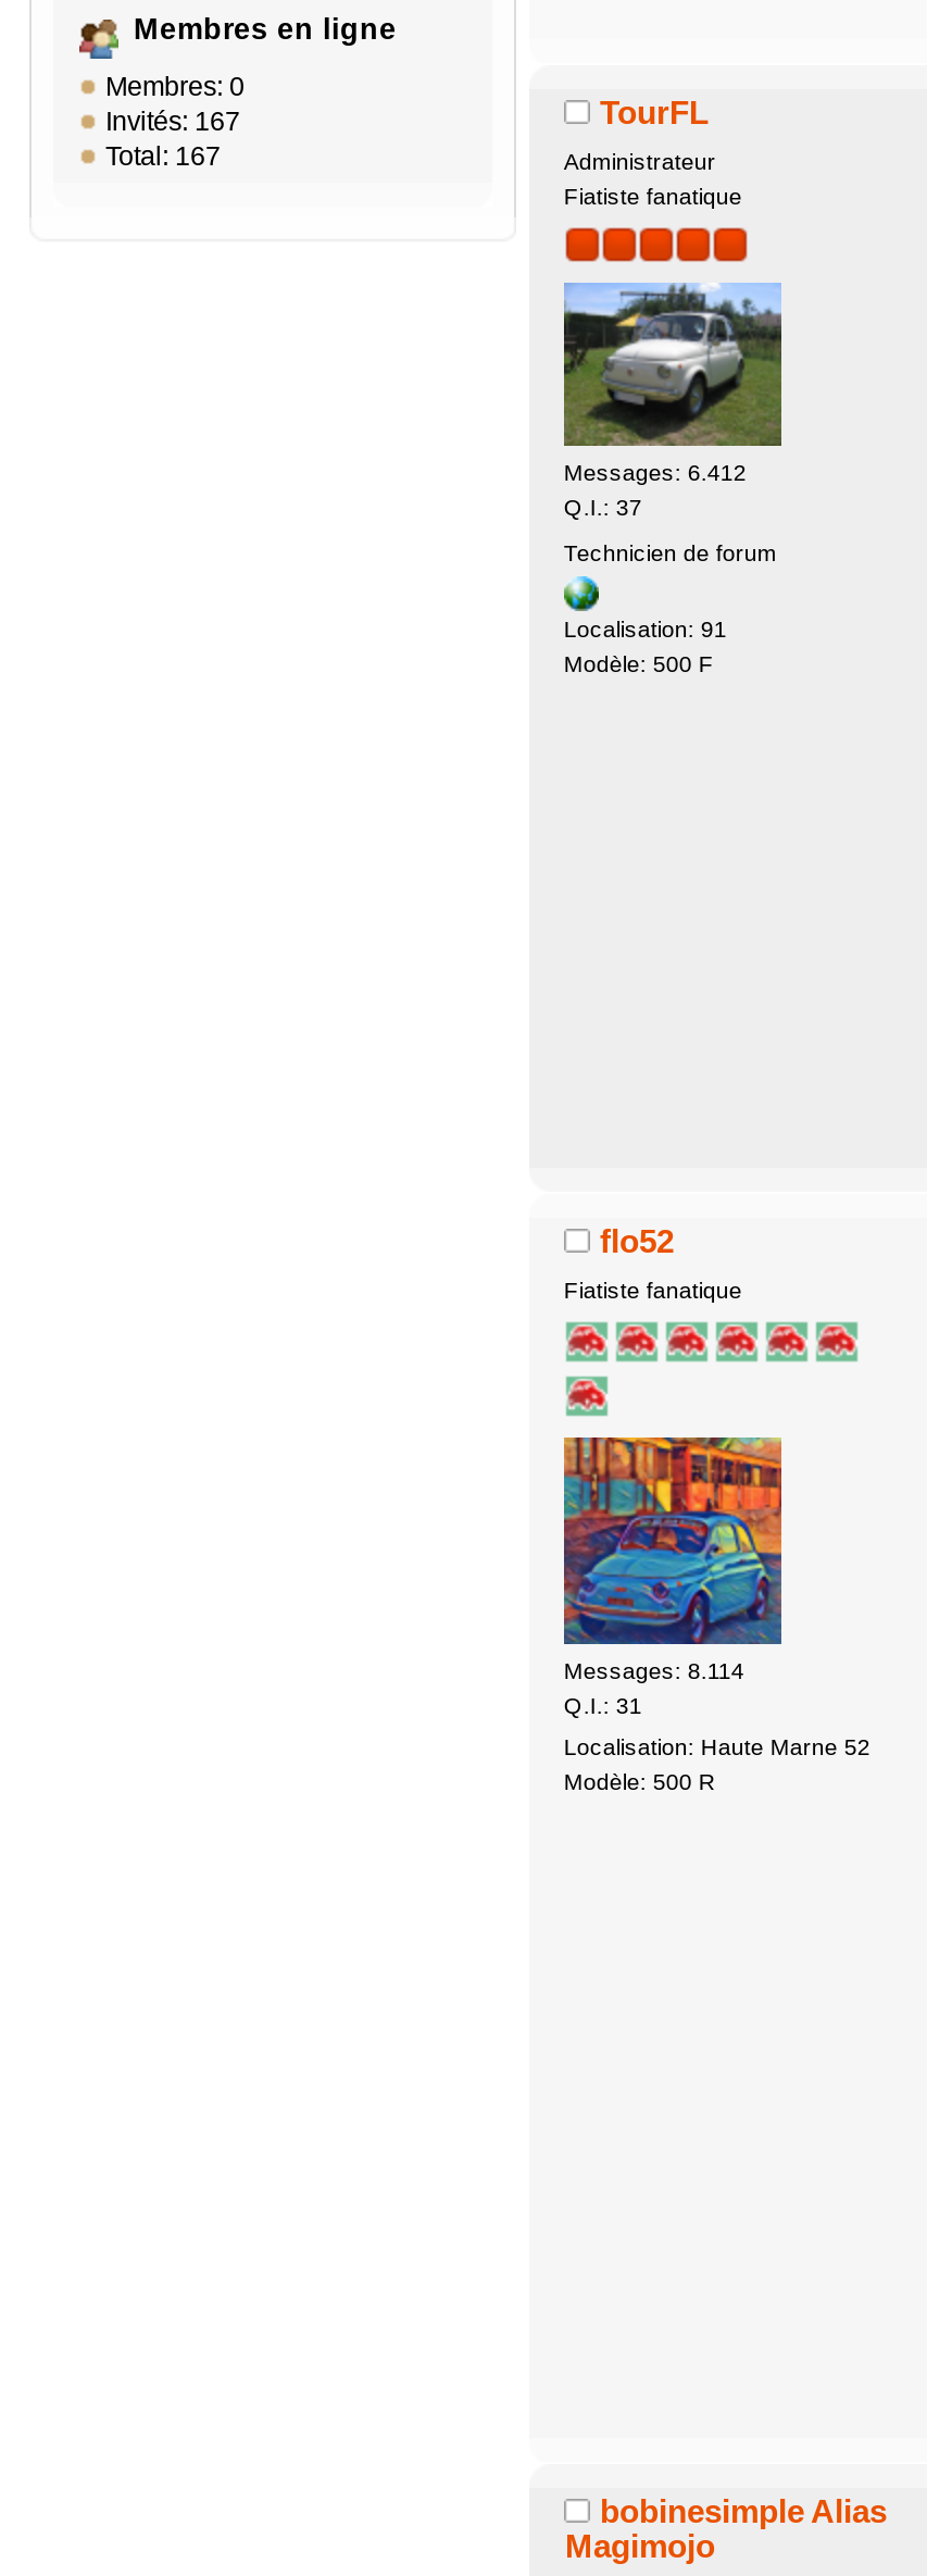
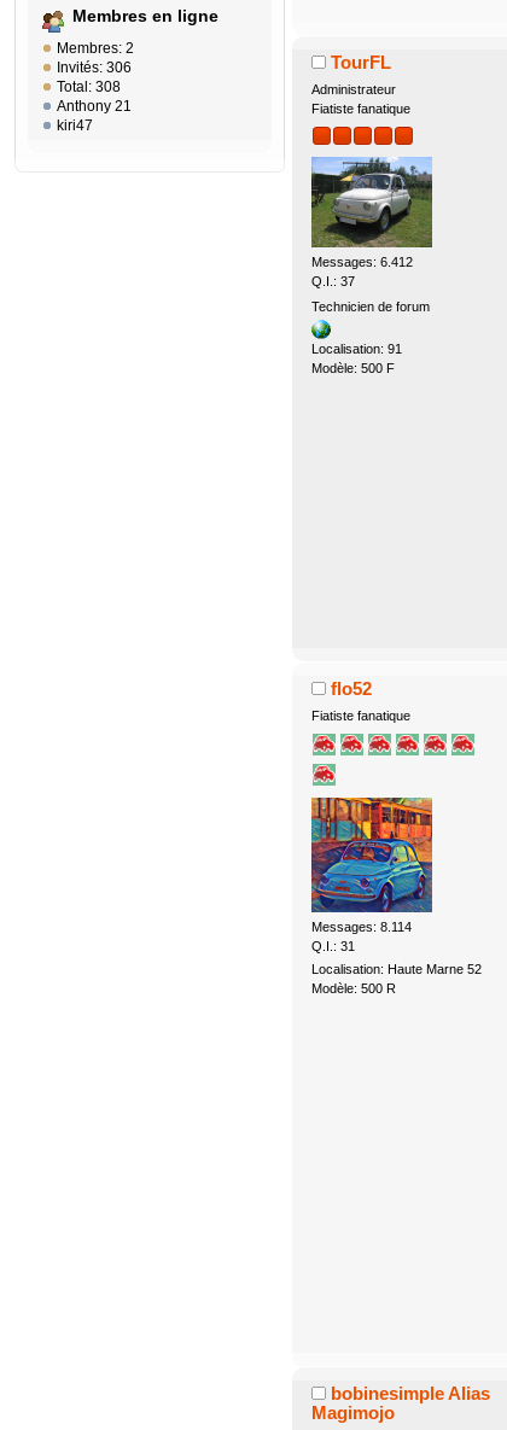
[105,72,245,172] Membres: 0 | Invités: 167 | Total: 167 -> [57,40,134,134] Membres: 2 | Invités: 306 | Total: 308 | Anthony 21 | kiri47

